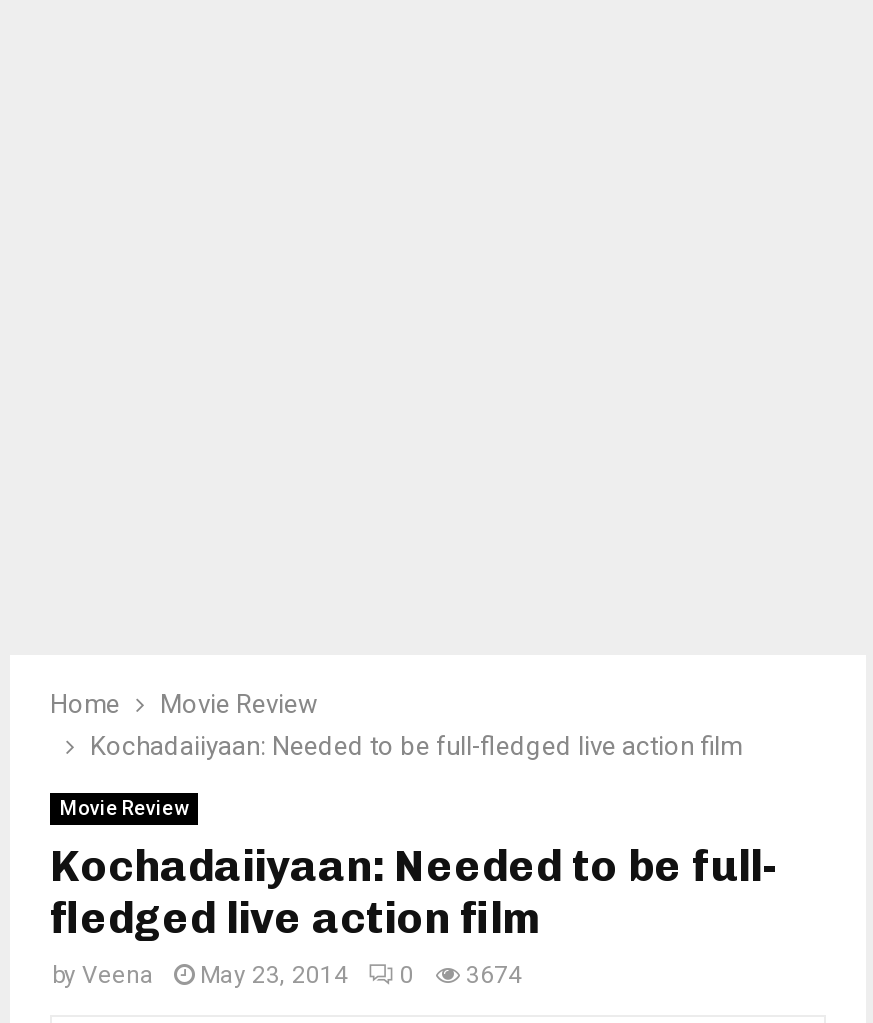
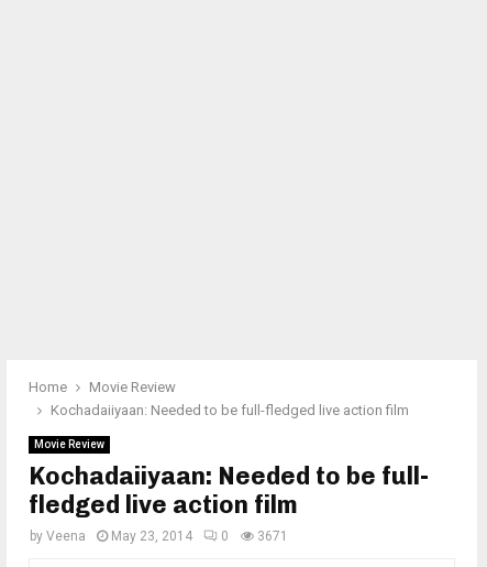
[52,961,522,989] by Veena May 23, 2014 0 3674 -> [30,528,288,544] by Veena May 23, 2014 0 3671

